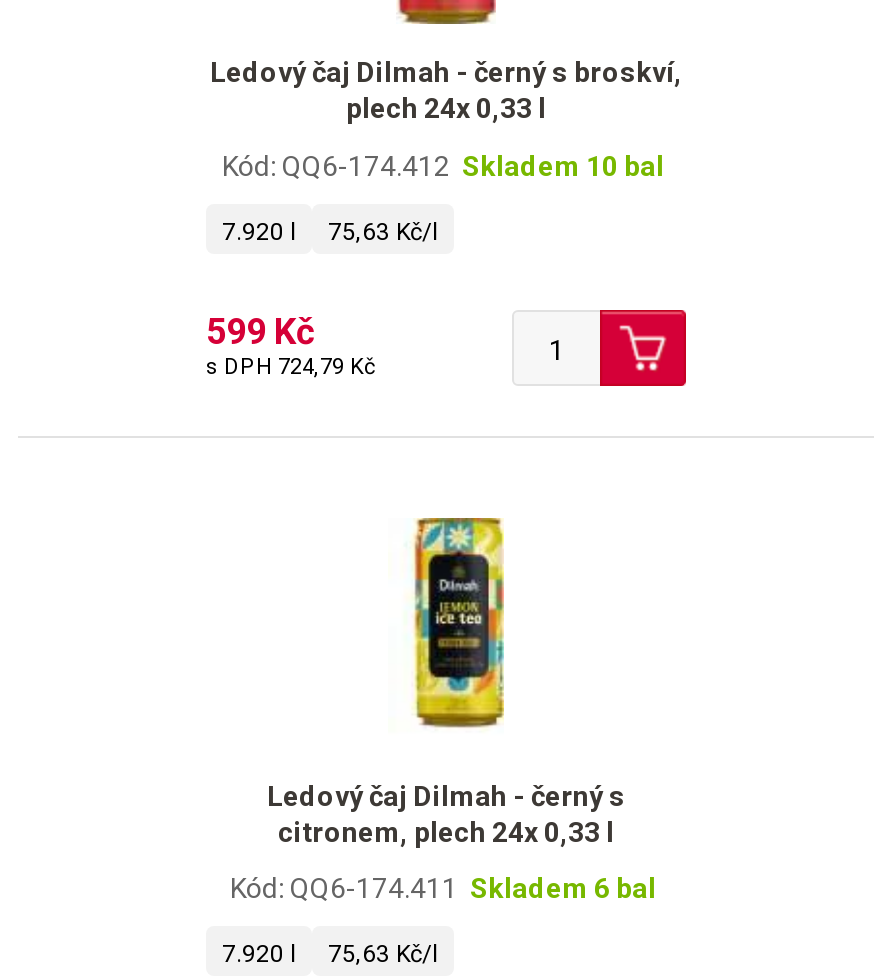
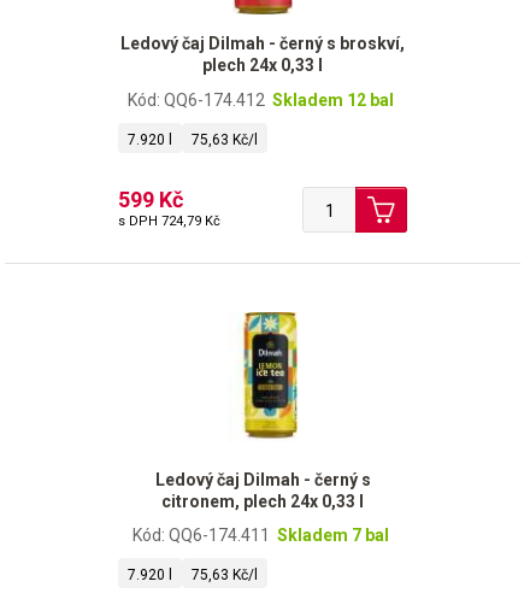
[222,149,664,181] Kód: QQ6-174.412 Skladem 10 bal -> [128,90,394,109] Kód: QQ6-174.412 Skladem 12 bal
[230,873,656,905] Kód: QQ6-174.411 Skladem 6 bal -> [132,526,389,545] Kód: QQ6-174.411 Skladem 7 bal

